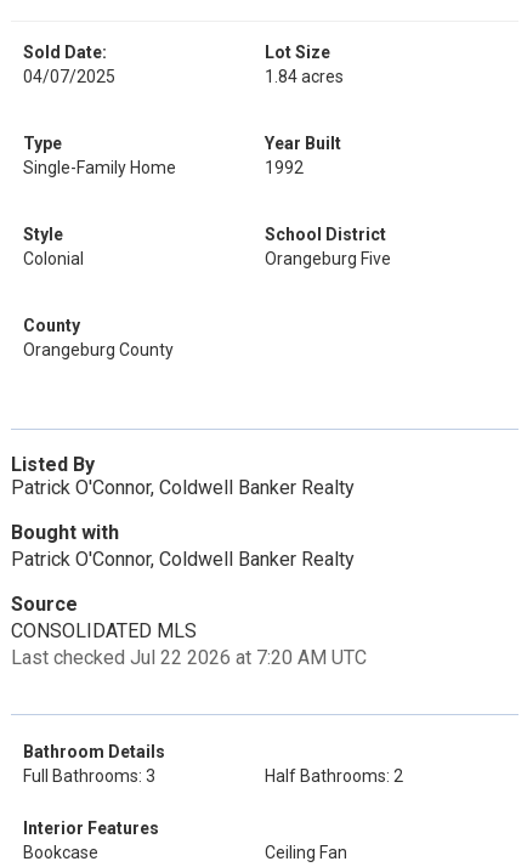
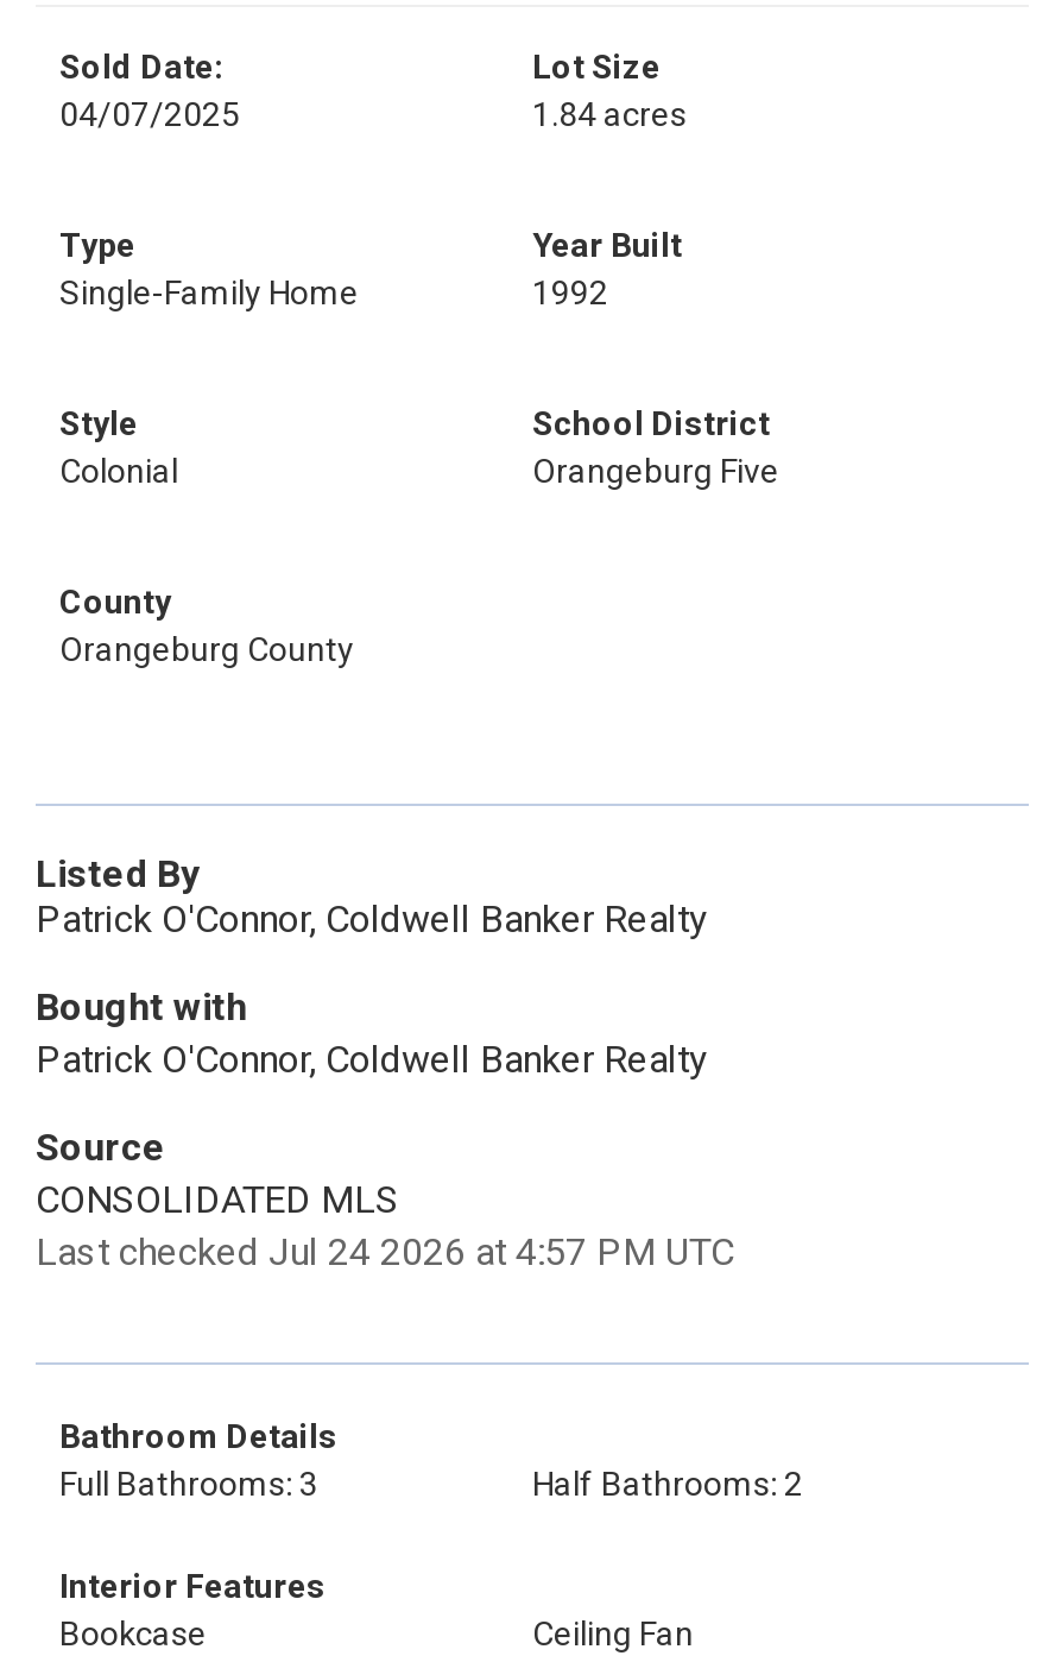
[11,646,367,669] Last checked Jul 22 2026 at 7:20 AM UTC -> [36,1229,734,1274] Last checked Jul 24 2026 at 4:57 PM UTC

